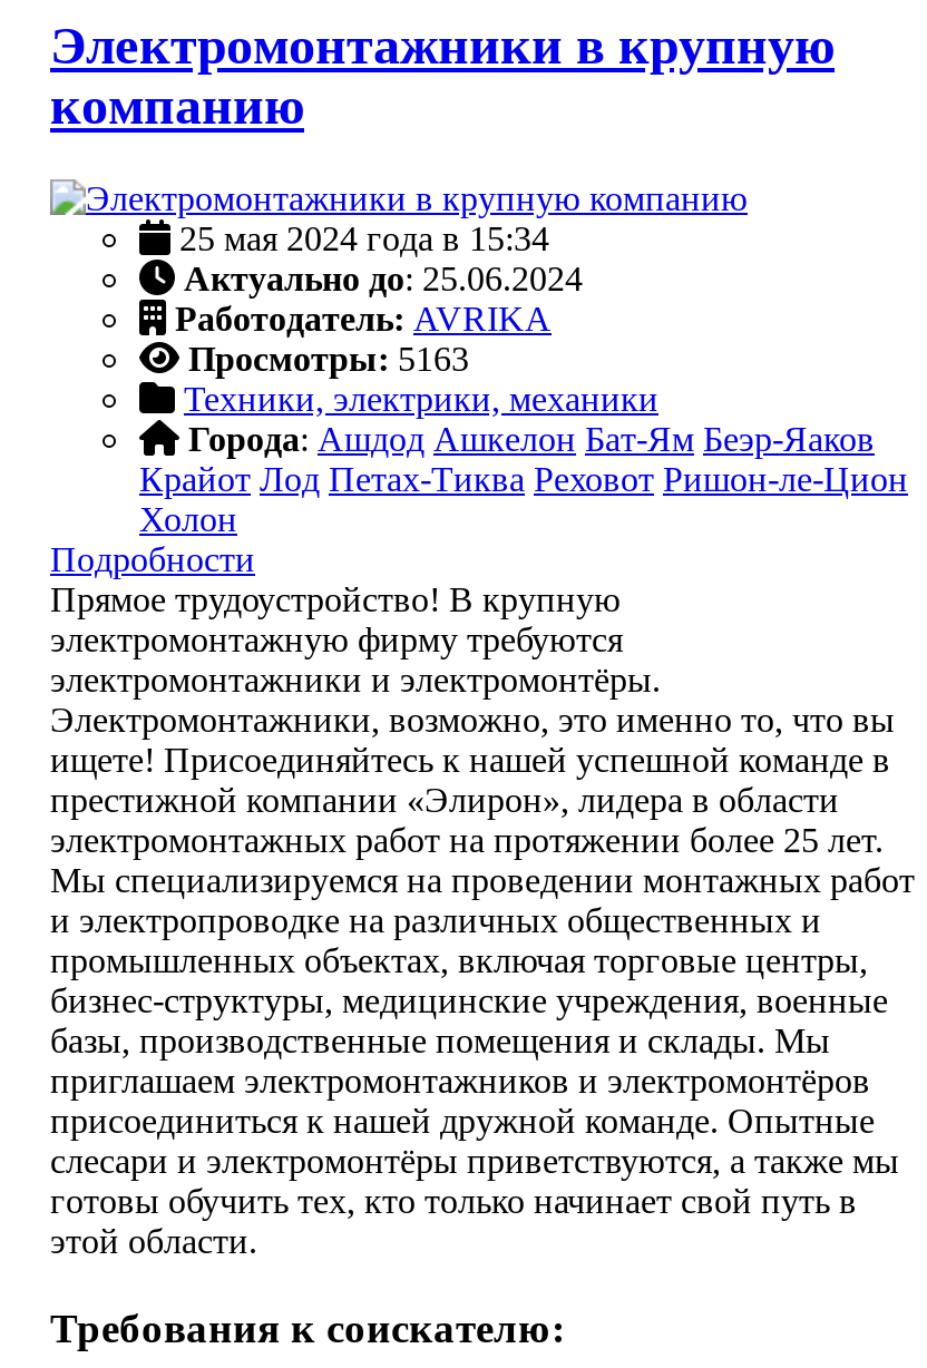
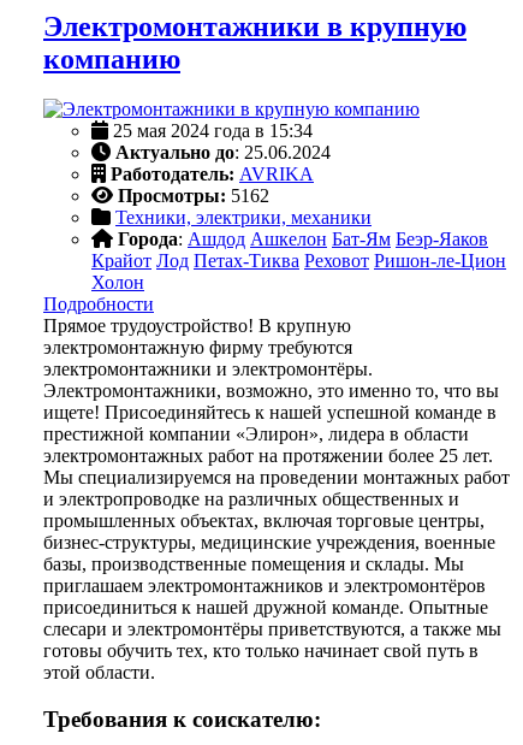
[188,341,469,379] Просмотры: 5163 -> [118,186,269,206] Просмотры: 5162

